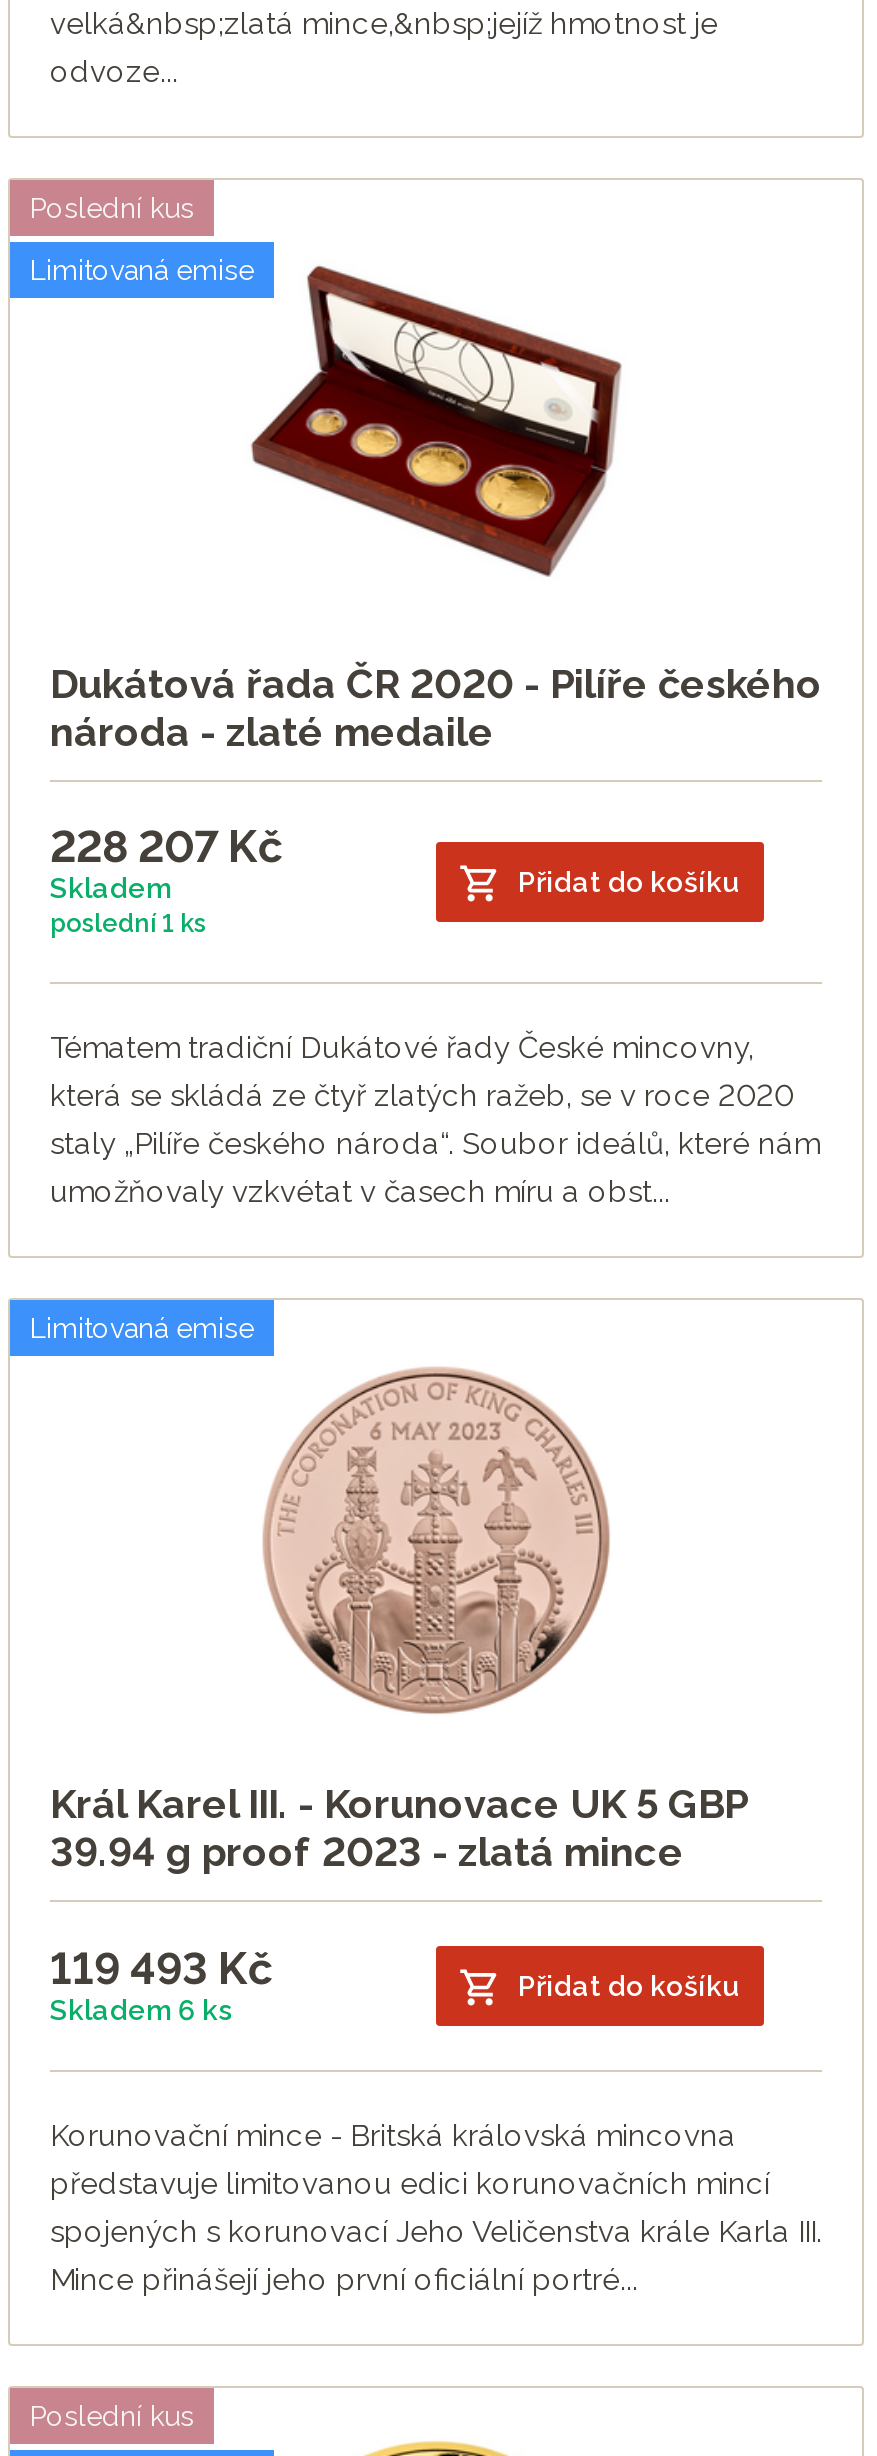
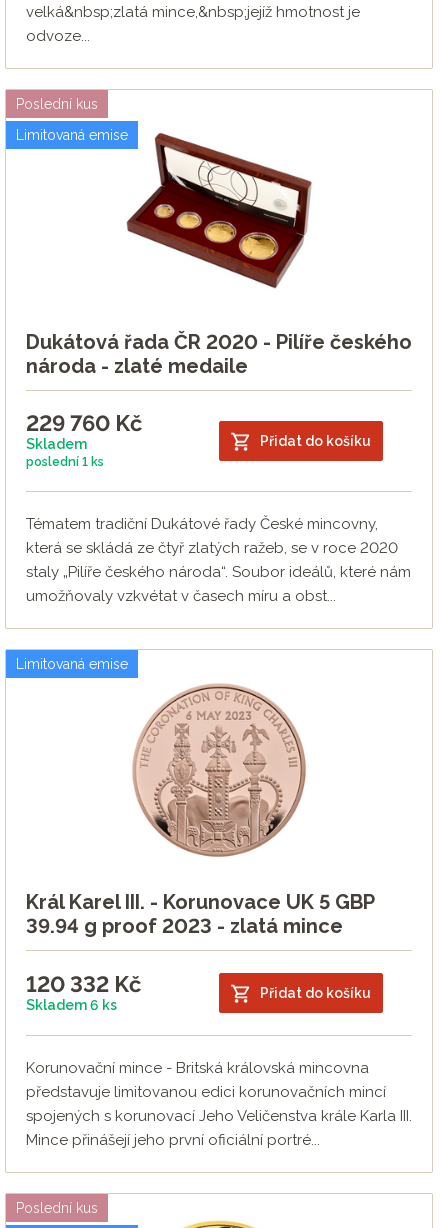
[50,821,282,873] 228 207 Kč -> [26,410,142,436] 229 760 Kč
[50,1943,272,1995] 119 493 Kč -> [26,971,141,997] 120 332 Kč

